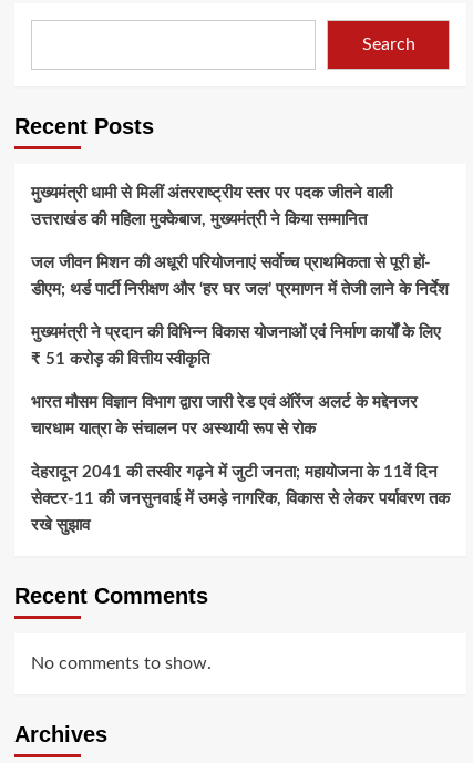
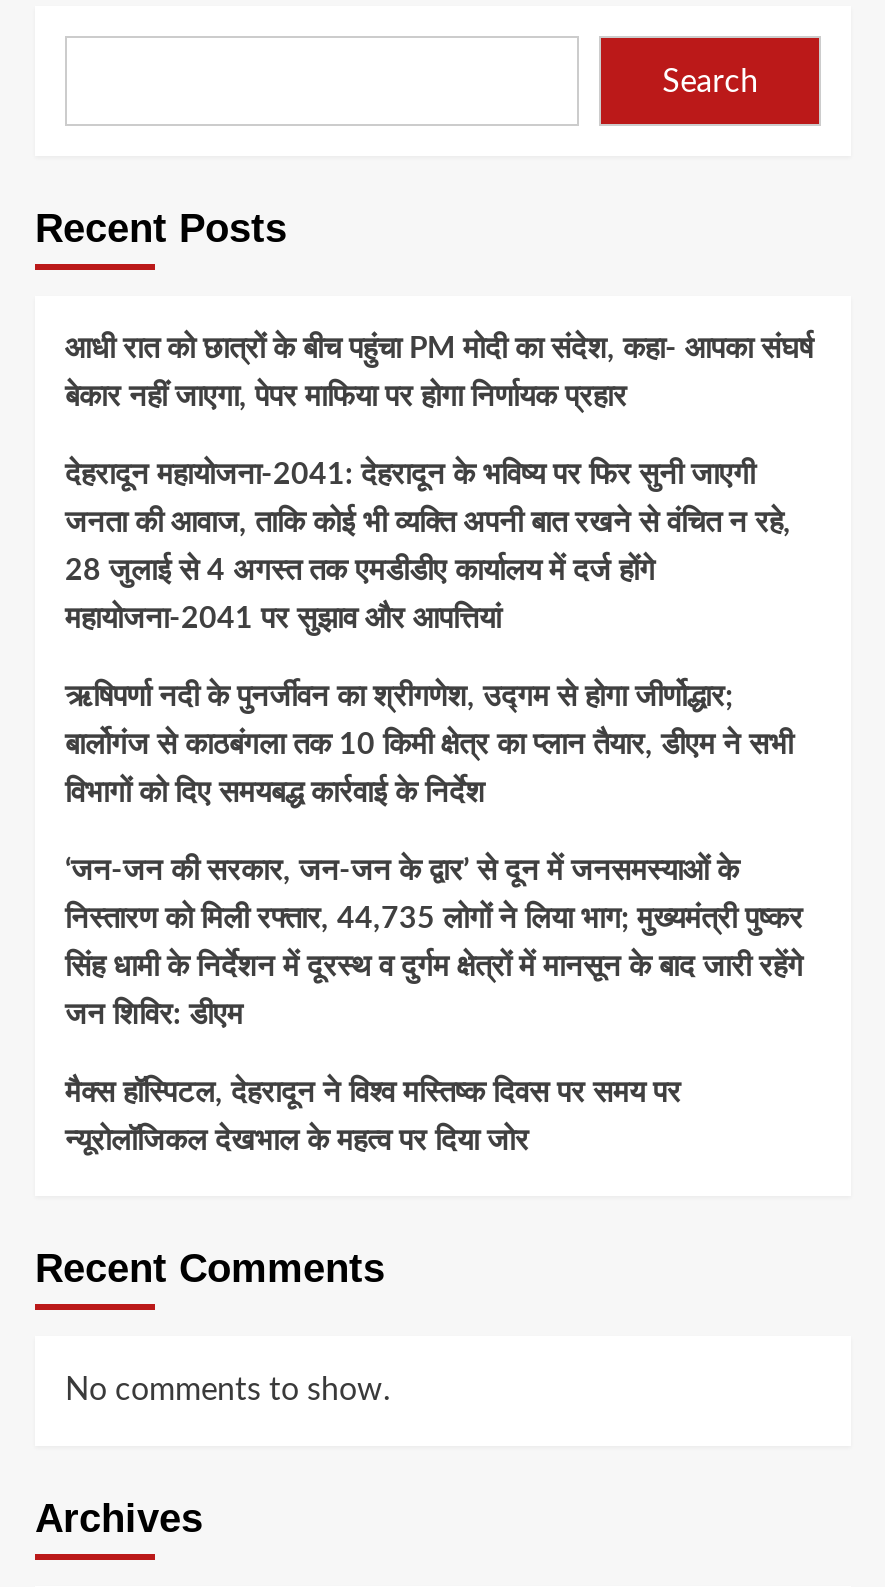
[31,184,450,533] मुख्यमंत्री धामी से मिलीं अंतरराष्ट्रीय स्तर पर पदक जीतने वाली | उत्तराखंड की महिला मुक्केबाज, मुख्यमंत्री ने किया सम्मानित | जल जीवन मिशन की अधूरी परियोजनाएं सर्वाेच्च प्राथमिकता से पूरी हों- | डीएम; थर्ड पार्टी निरीक्षण और ‘हर घर जल’ प्रमाणन में तेजी लाने के निर्देश | मुख्यमंत्री ने प्रदान की विभिन्न विकास योजनाओं एवं निर्माण कार्यों के लिए | ₹ 51 करोड़ की वित्तीय स्वीकृति | भारत मौसम विज्ञान विभाग द्वारा जारी रेड एवं ऑरेंज अलर्ट के मद्देनजर | चारधाम यात्रा के संचालन पर अस्थायी रूप से रोक | देहरादून 2041 की तस्वीर गढ़ने में जुटी जनता; महायोजना के 11वें दिन | सेक्टर-11 की जनसुनवाई में उमड़े नागरिक, विकास से लेकर पर्यावरण तक | रखे सुझाव -> [65,334,813,1156] आधी रात को छात्रों के बीच पहुंचा PM मोदी का संदेश, कहा- आपका संघर्ष | बेकार नहीं जाएगा, पेपर माफिया पर होगा निर्णायक प्रहार | देहरादून महायोजना-2041: देहरादून के भविष्य पर फिर सुनी जाएगी | जनता की आवाज, ताकि कोई भी व्यक्ति अपनी बात रखने से वंचित न रहे, | 28 जुलाई से 4 अगस्त तक एमडीडीए कार्यालय में दर्ज होंगे | महायोजना-2041 पर सुझाव और आपत्तियां | ऋषिपर्णा नदी के पुनर्जीवन का श्रीगणेश, उद्गम से होगा जीर्णोद्धार; | बार्लोगंज से काठबंगला तक 10 किमी क्षेत्र का प्लान तैयार, डीएम ने सभी | विभागों को दिए समयबद्ध कार्रवाई के निर्देश | ‘जन-जन की सरकार, जन-जन के द्वार’ से दून में जनसमस्याओं के | निस्तारण को मिली रफ्तार, 44,735 लोगों ने लिया भाग; मुख्यमंत्री पुष्कर | सिंह धामी के निर्देशन में दूरस्थ व दुर्गम क्षेत्रों में मानसून के बाद जारी रहेंगे | जन शिविर: डीएम | मैक्स हॉस्पिटल, देहरादून ने विश्व मस्तिष्क दिवस पर समय पर | न्यूरोलॉजिकल देखभाल के महत्व पर दिया जोर

